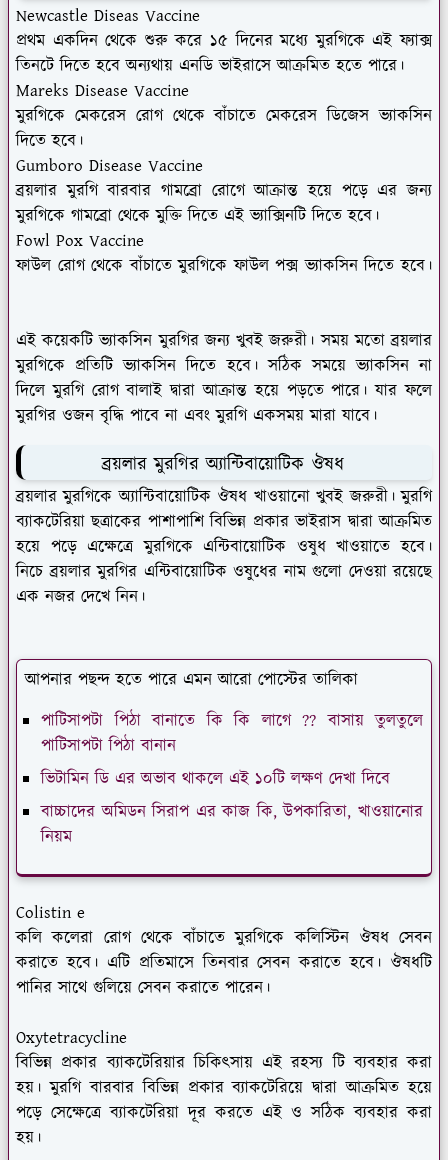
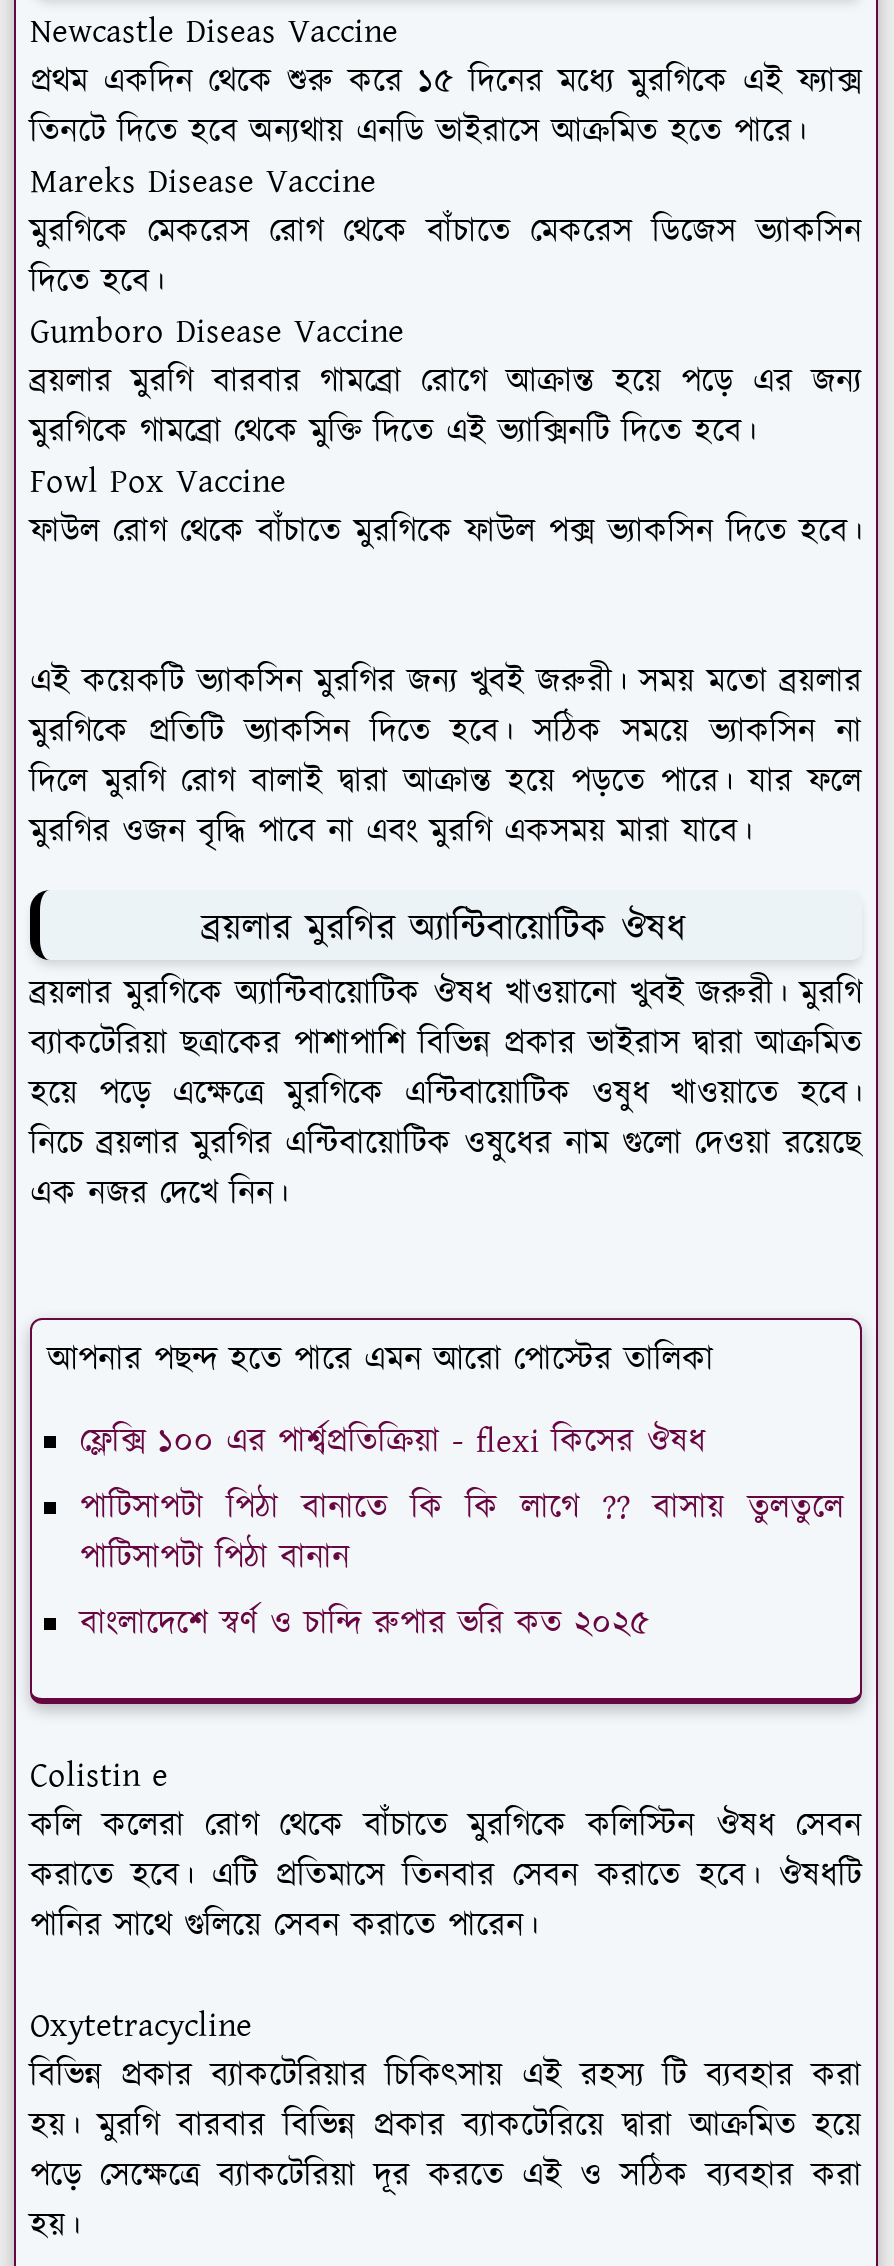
none -> [80,1417,706,1465] ফ্লেক্সি ১০০ এর পার্শ্বপ্রতিক্রিয়া - flexi কিসের ঔষধ
moved [41,709,423,758] -> [80,1483,844,1581]: পাটিসাপটা পিঠা বানাতে কি কি লাগে ?? বাসায় তুলতুলে | পাটিসাপটা পিঠা বানান
[41,767,423,849] ভিটামিন ডি এর অভাব থাকলে এই ১০টি লক্ষণ দেখা দিবে | বাচ্চাদের অমিডন সিরাপ এর কাজ কি, উপকারিতা, খাওয়ানোর | নিয়ম -> [80,1599,650,1647] বাংলাদেশে স্বর্ণ ও চান্দি রুপার ভরি কত ২০২৫

